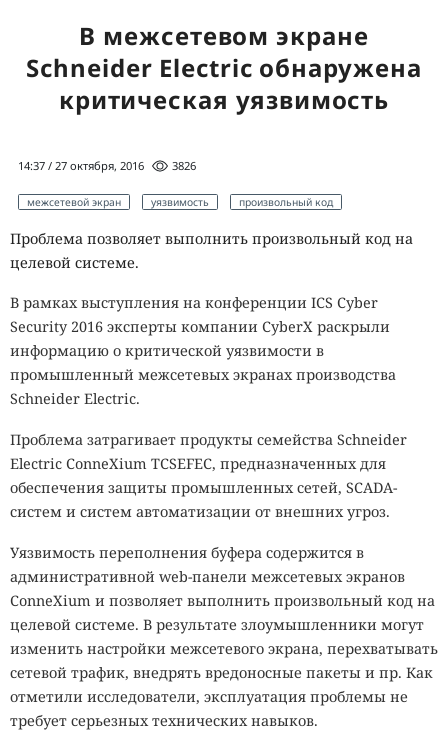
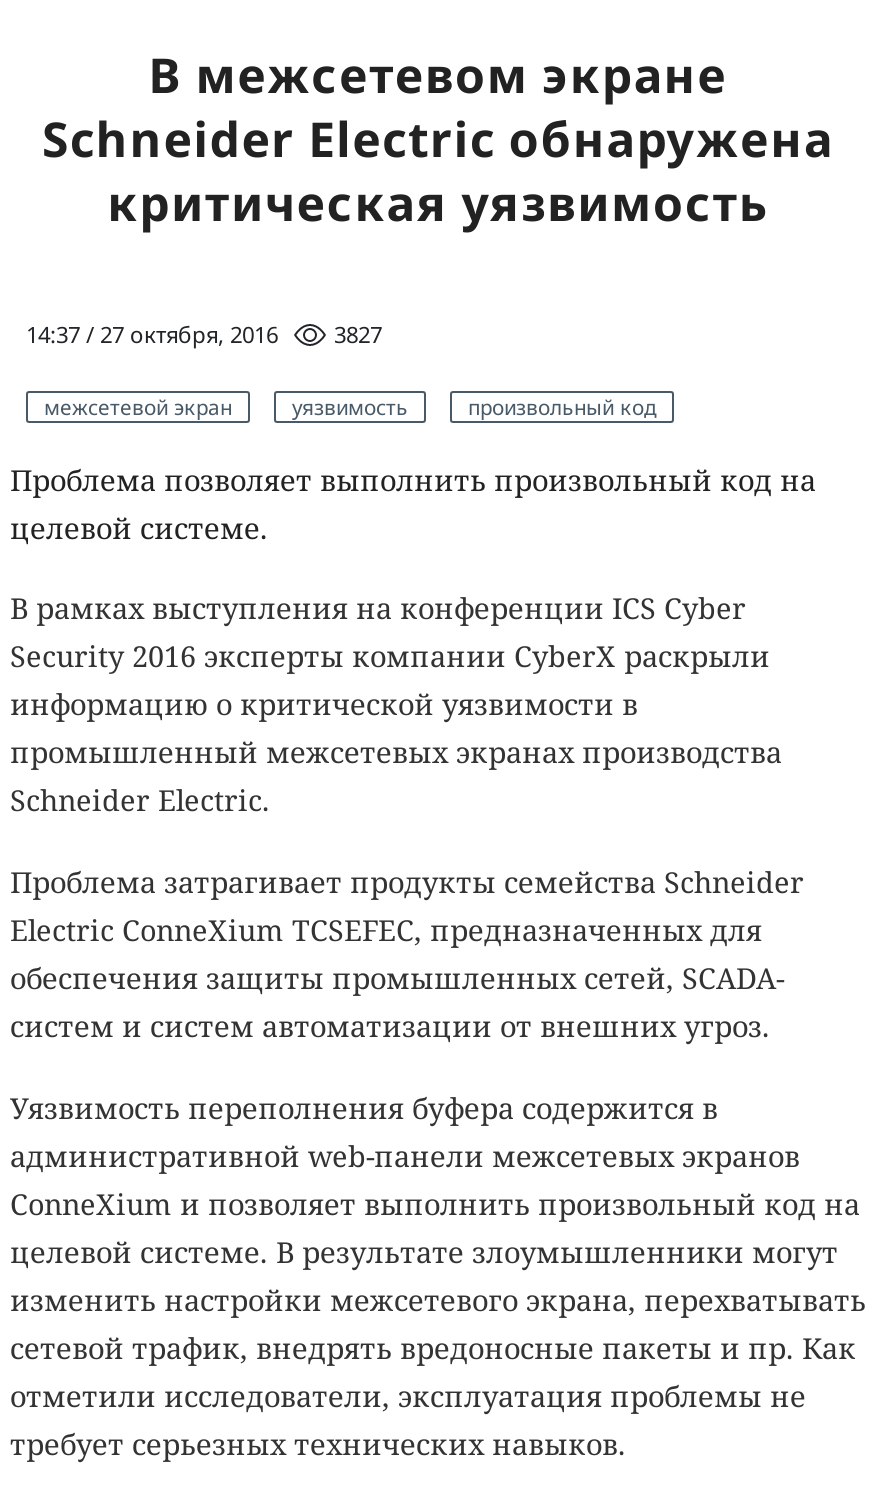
[18,158,196,173] 14:37 / 27 октября, 2016 3826 -> [26,318,382,348] 14:37 / 27 октября, 2016 3827

